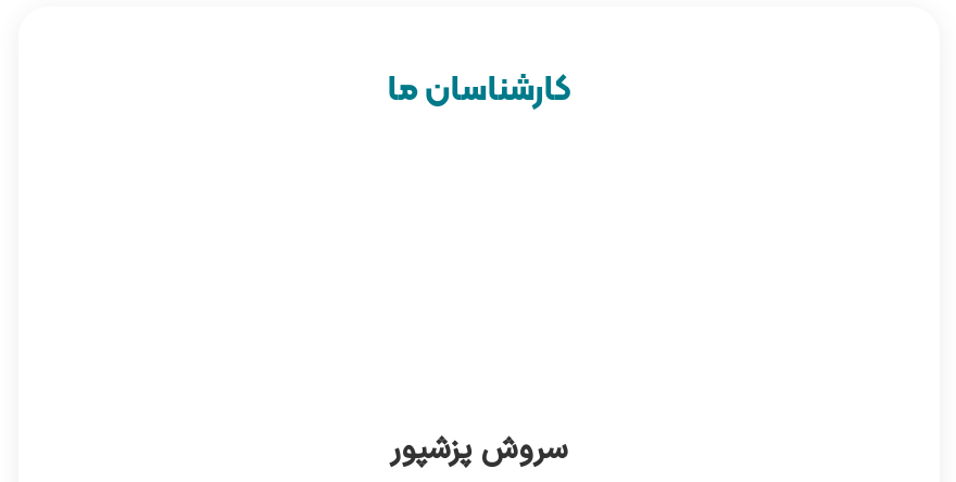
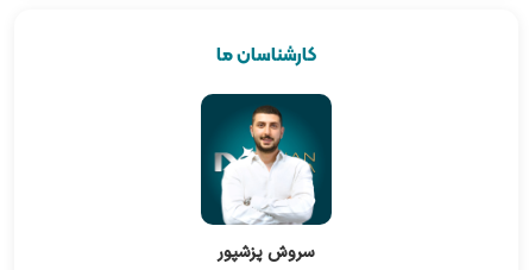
none -> [200,93,333,226] [image]

